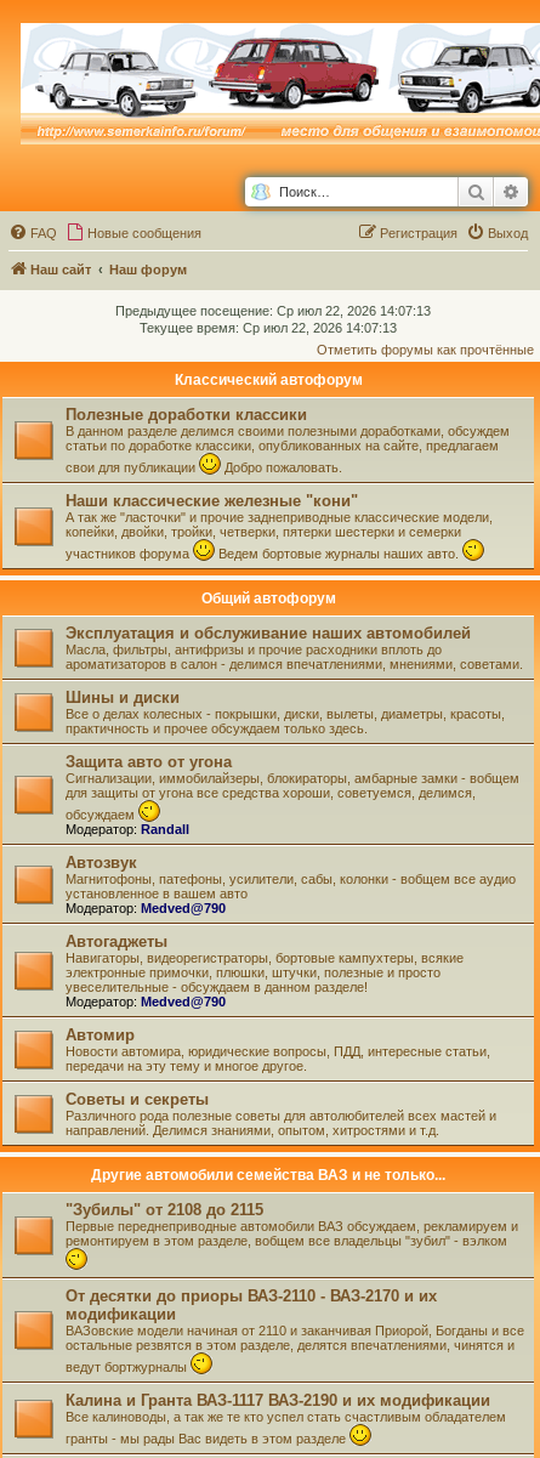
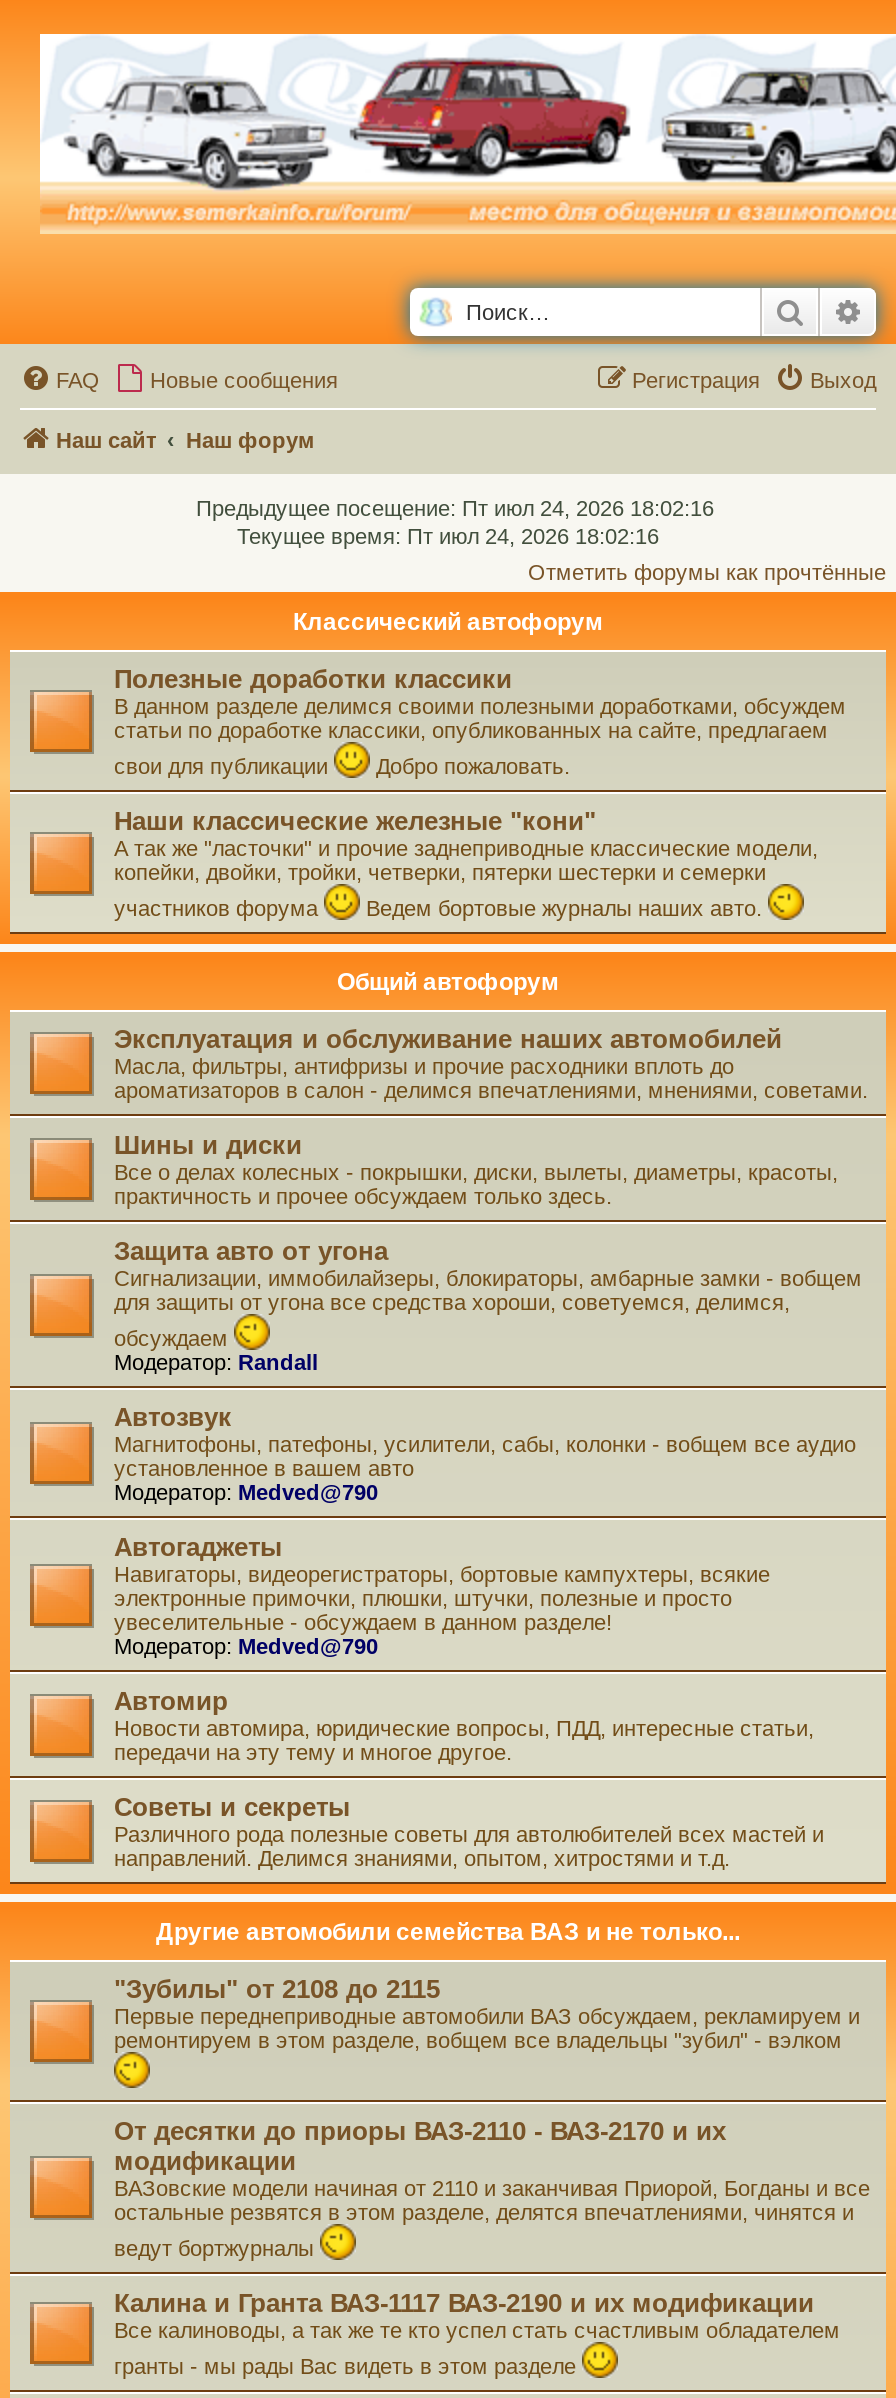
[115,303,430,318] Предыдущее посещение: Ср июл 22, 2026 14:07:13 -> [196,496,714,520] Предыдущее посещение: Пт июл 24, 2026 18:02:16
[140,320,397,335] Текущее время: Ср июл 22, 2026 14:07:13 -> [237,524,659,548] Текущее время: Пт июл 24, 2026 18:02:16

